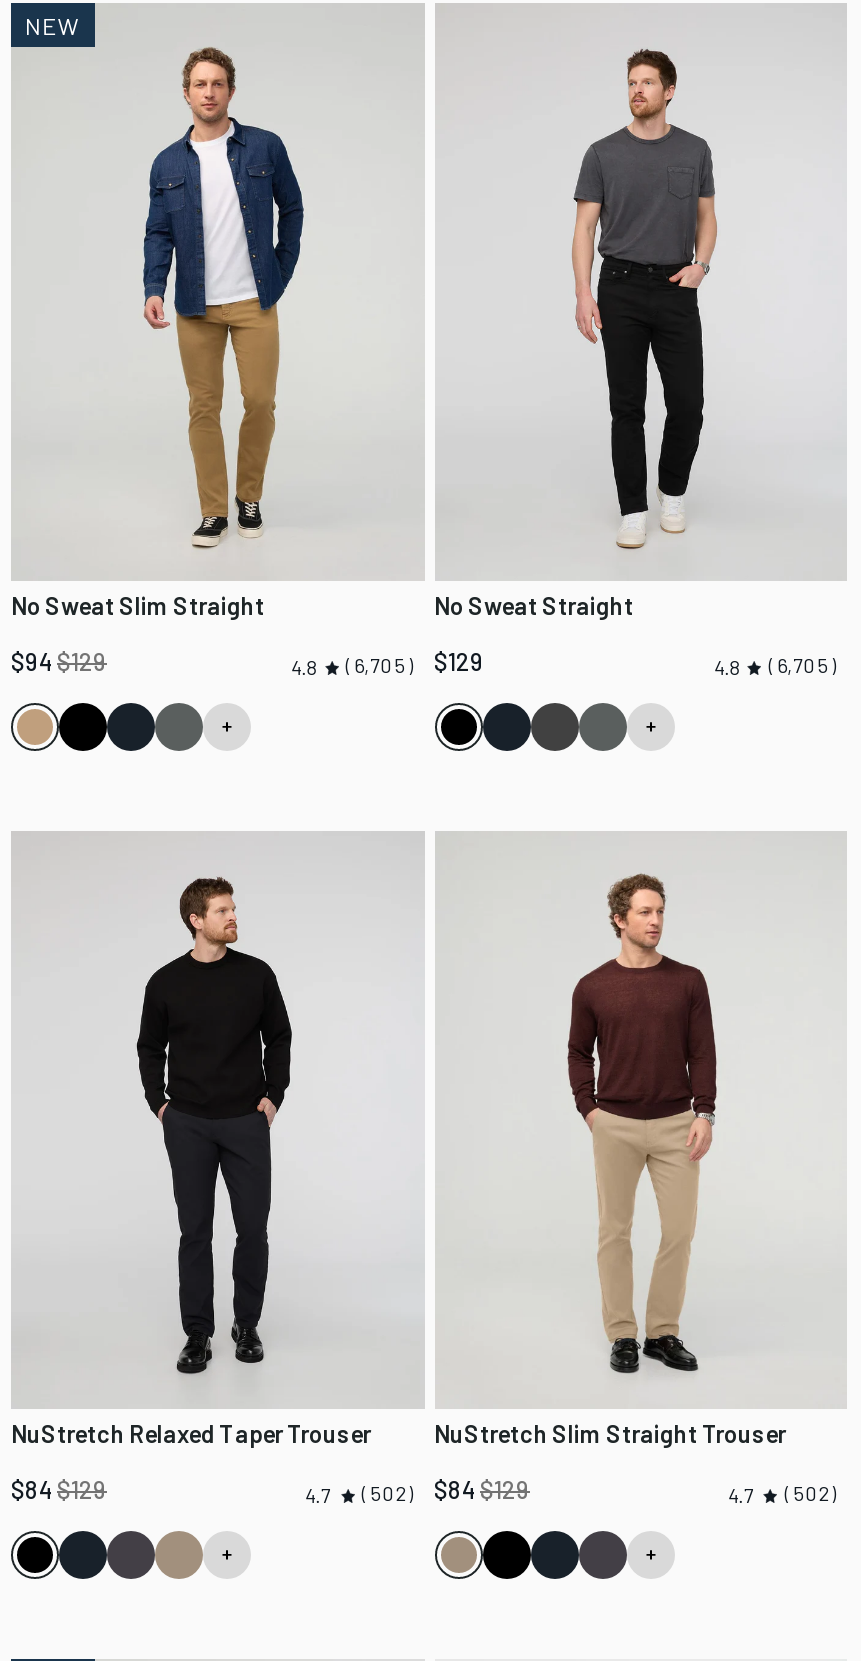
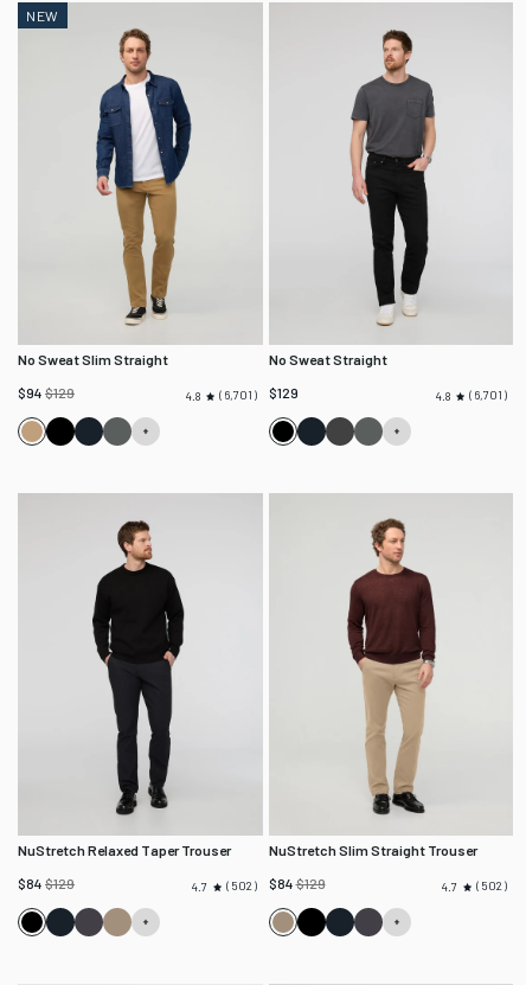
[291,648,484,679] 4.8 6,705 $129 -> [186,385,298,403] 4.8 6,701 $129
[714,654,829,679] 4.8 6,705 -> [436,388,502,403] 4.8 6,701

